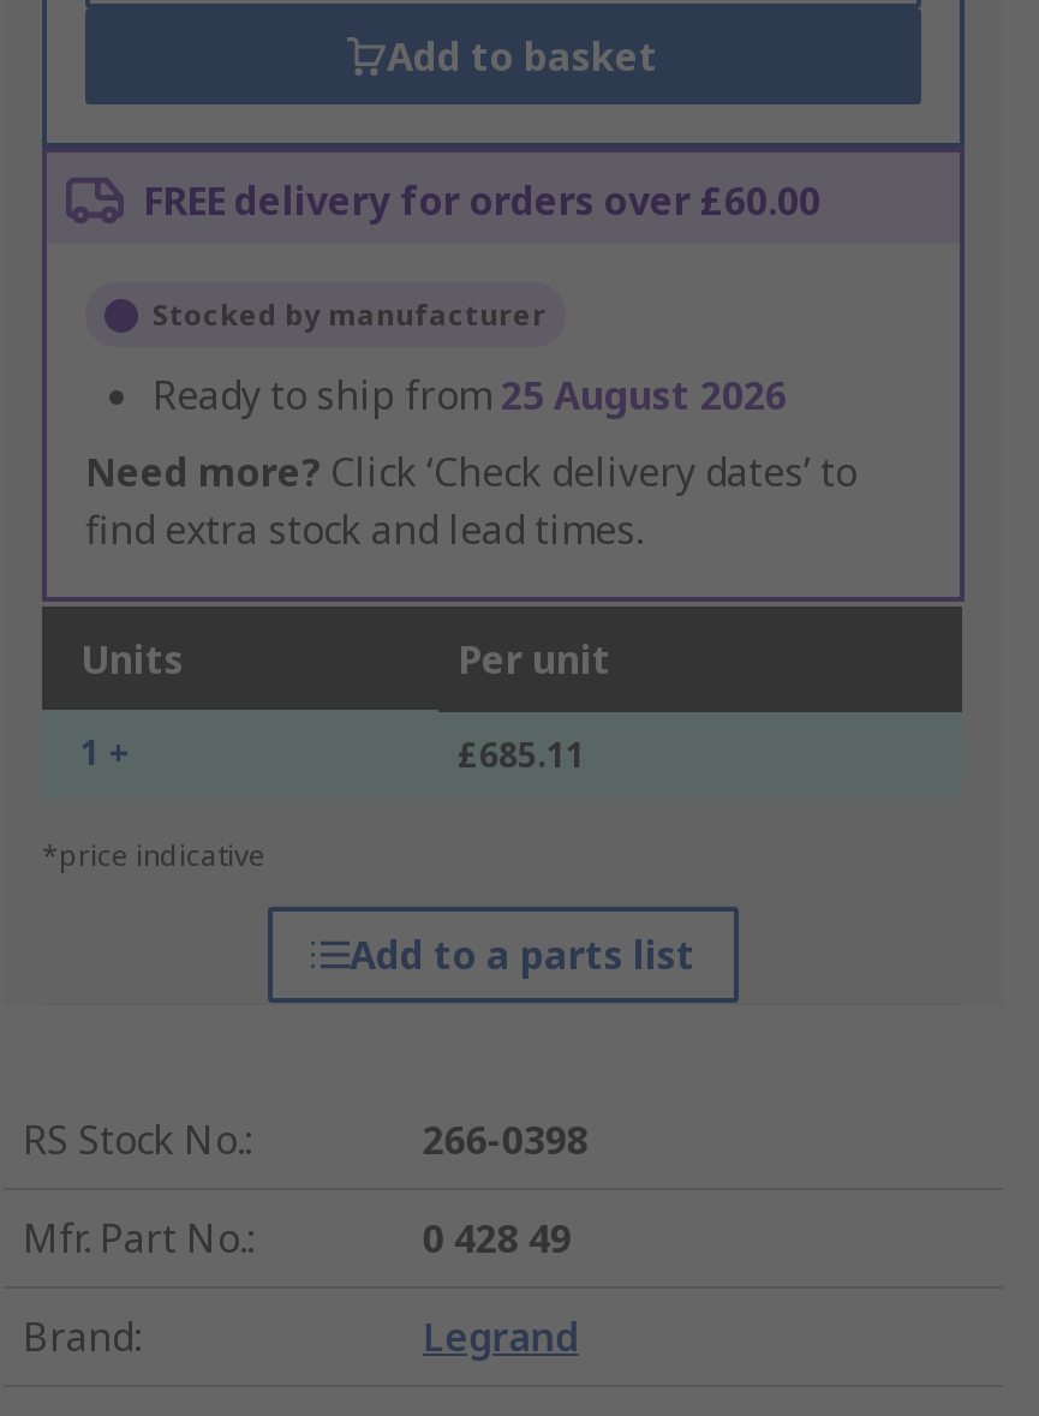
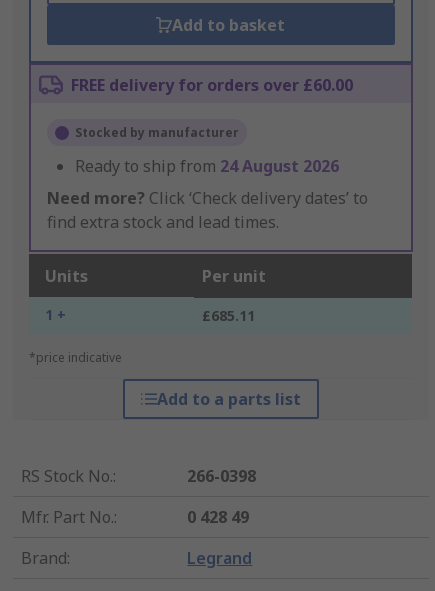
[153,370,787,423] Ready to ship from 25 August 2026 -> [75,155,339,177] Ready to ship from 24 August 2026

